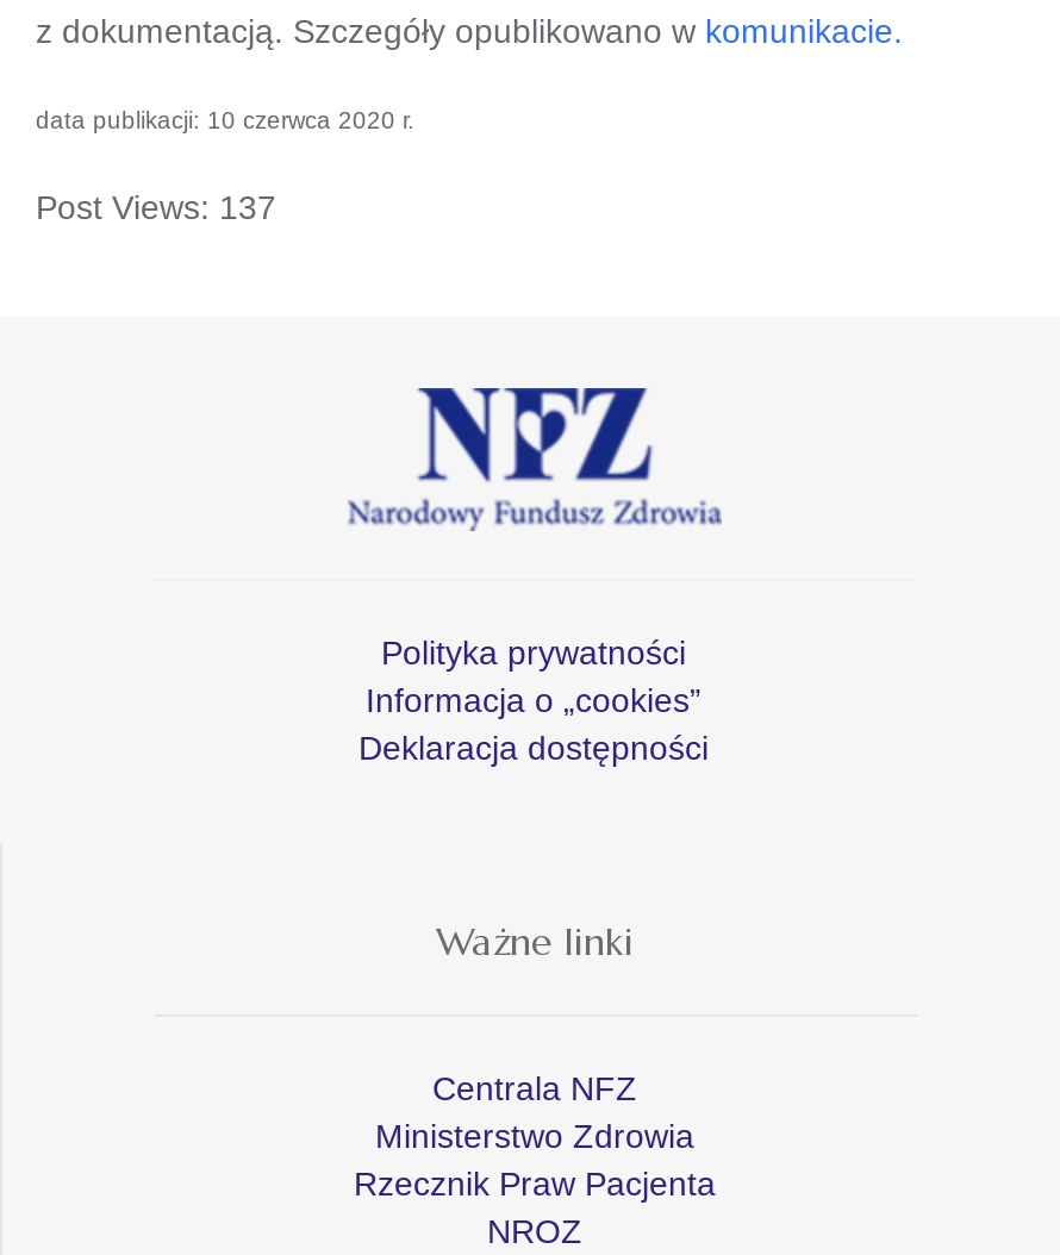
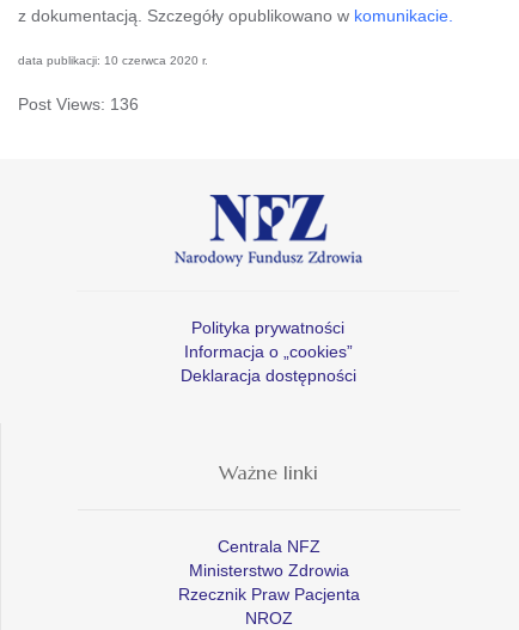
[36,188,276,226] Post Views: 137 -> [18,94,139,113] Post Views: 136

